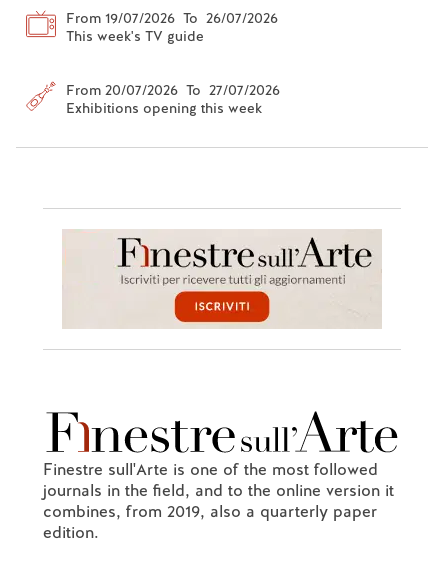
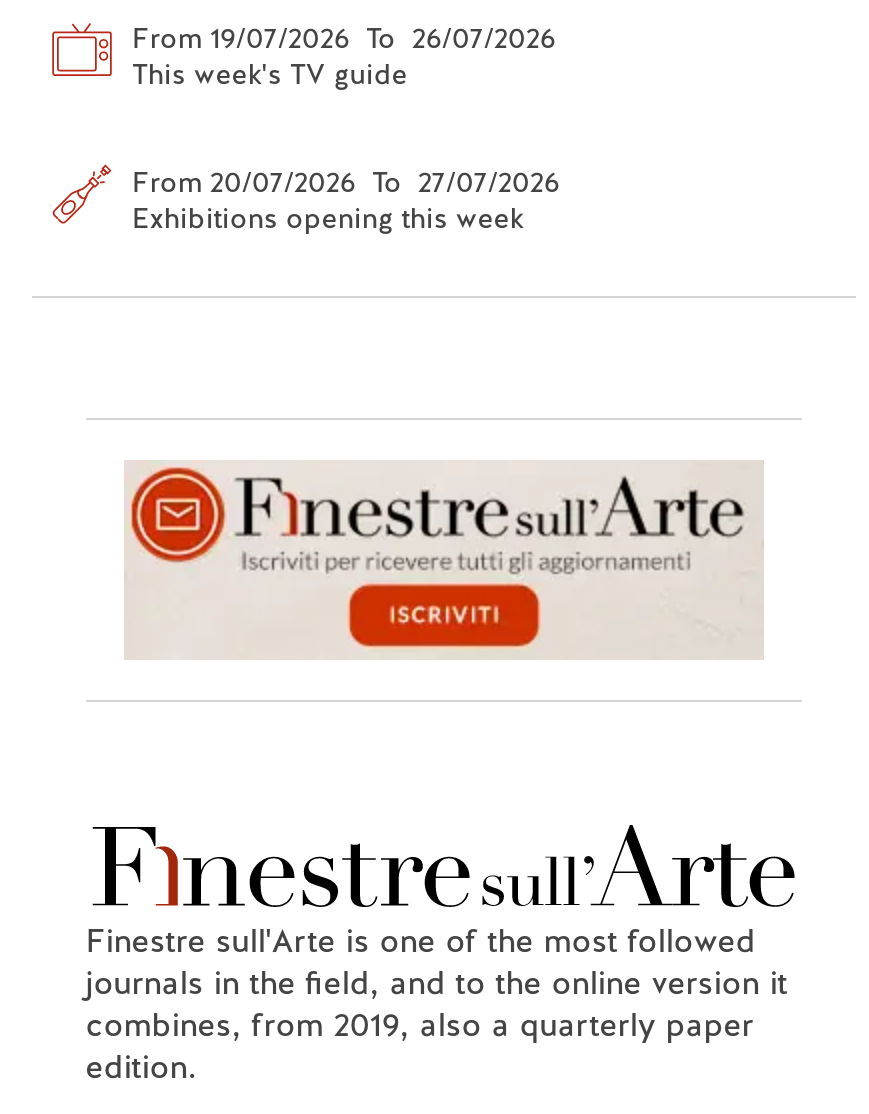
none -> [130,466,226,564] [image]

